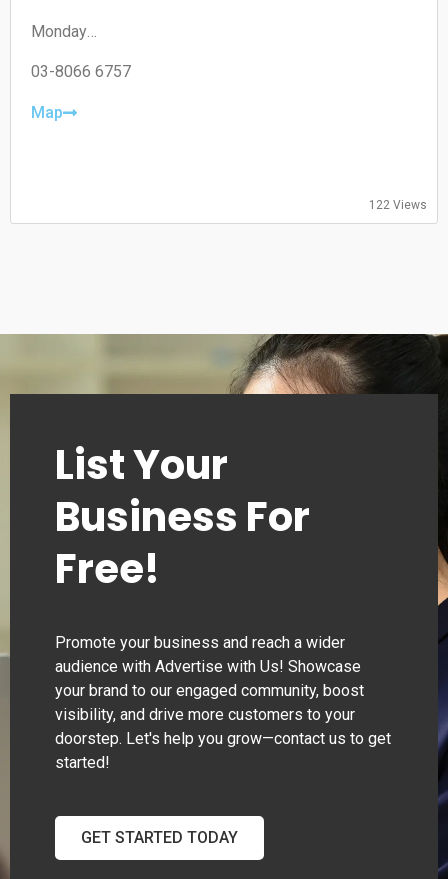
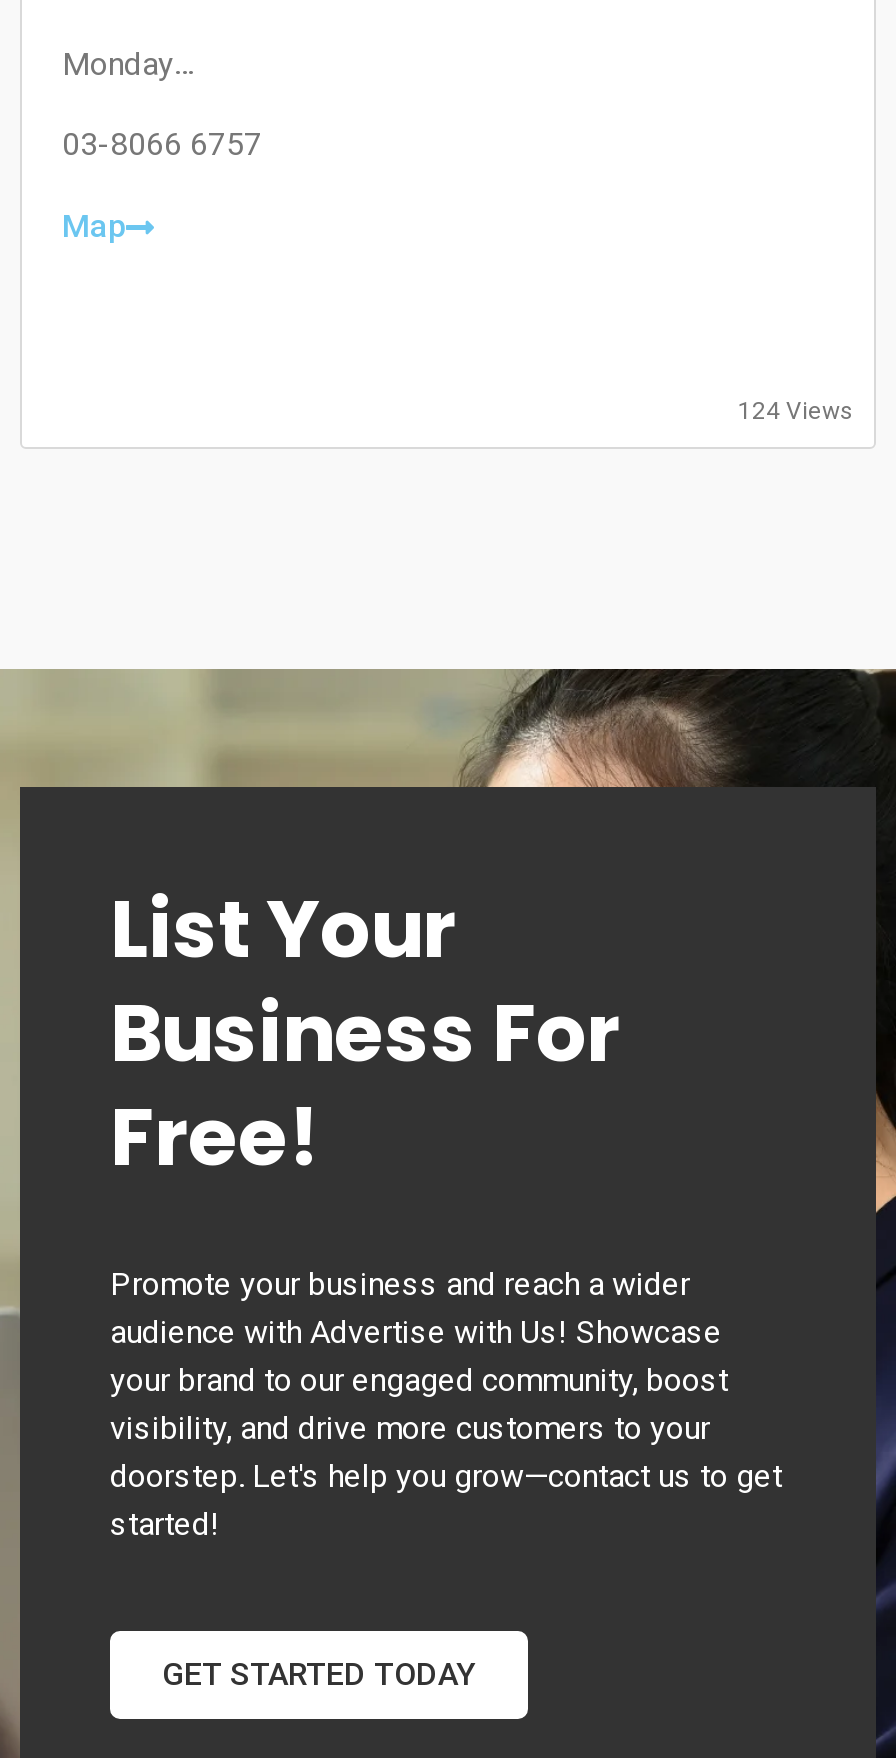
[369,198,427,212] 122 Views -> [738,396,854,424] 124 Views

